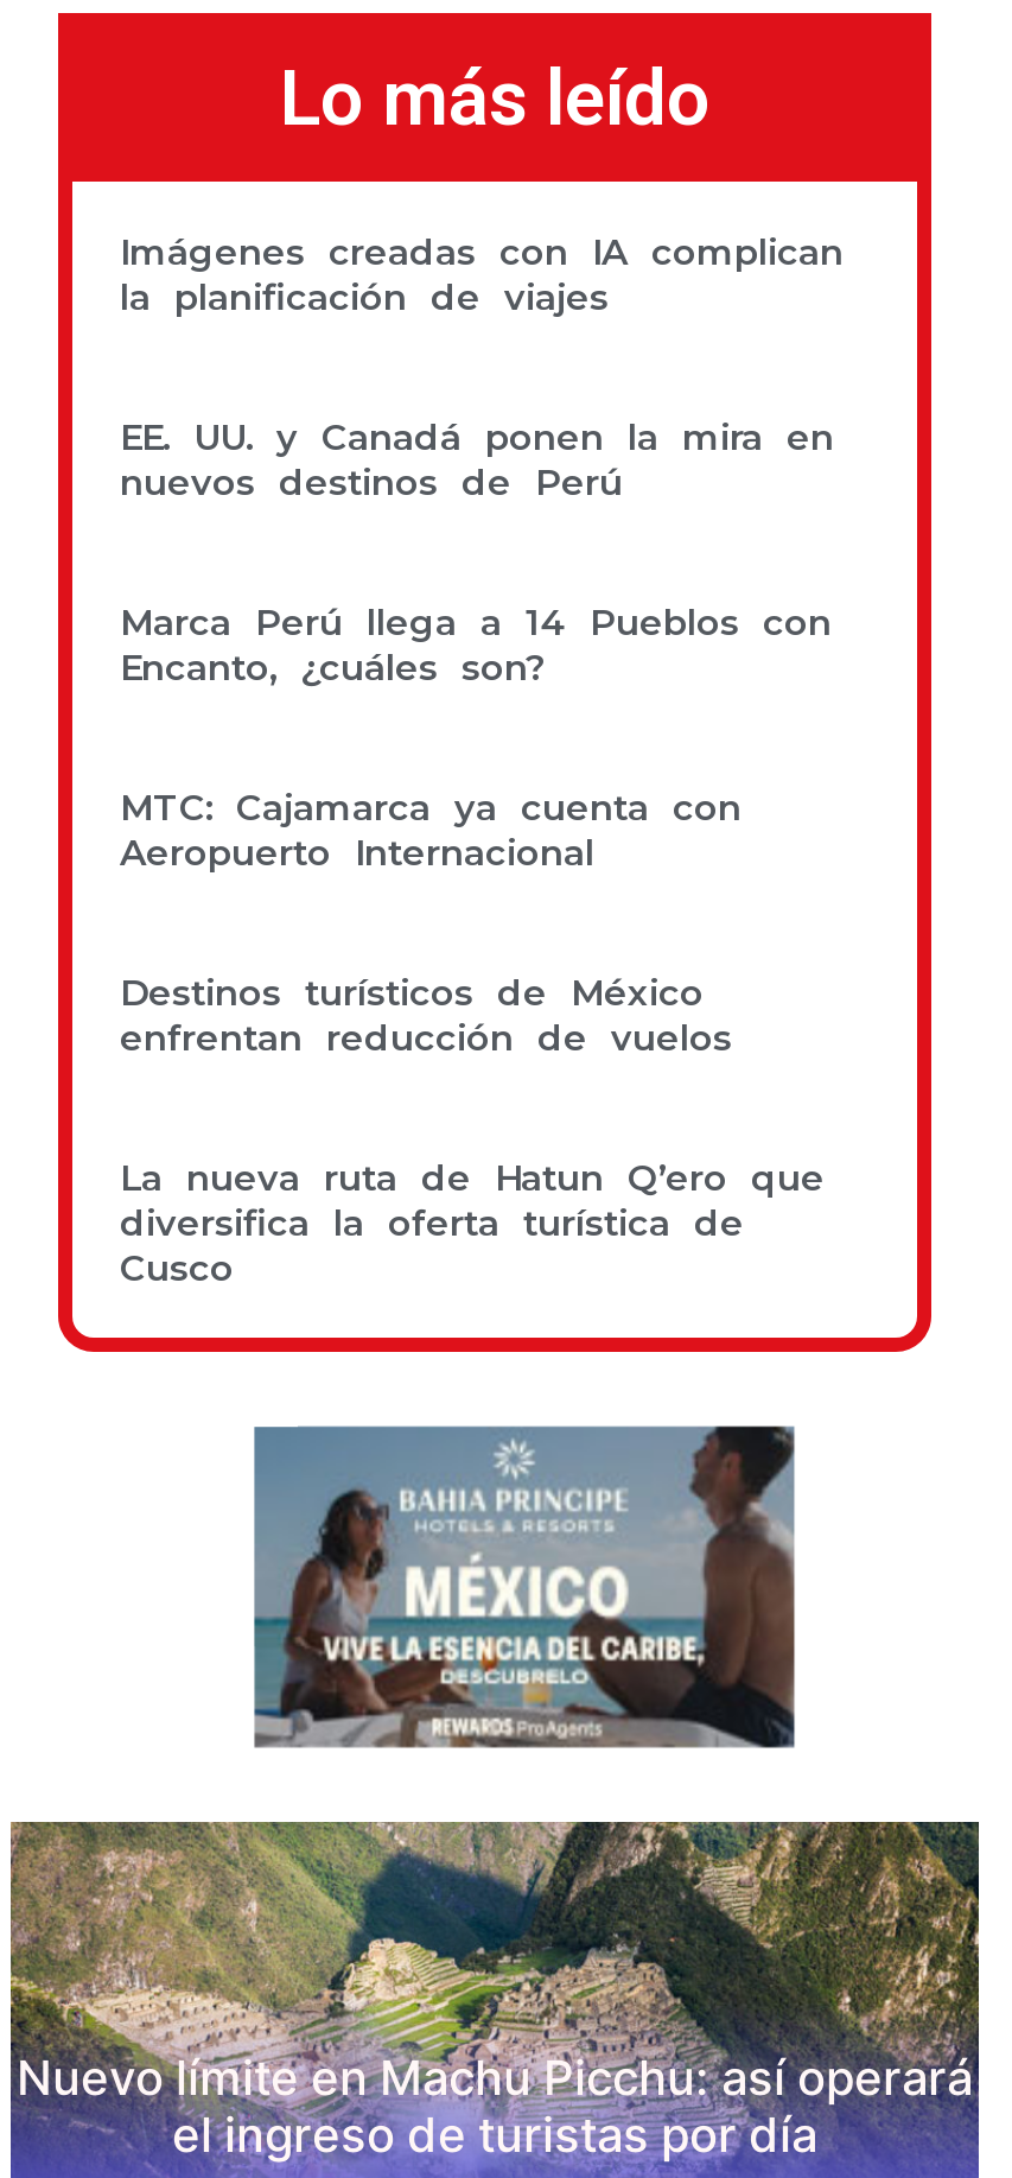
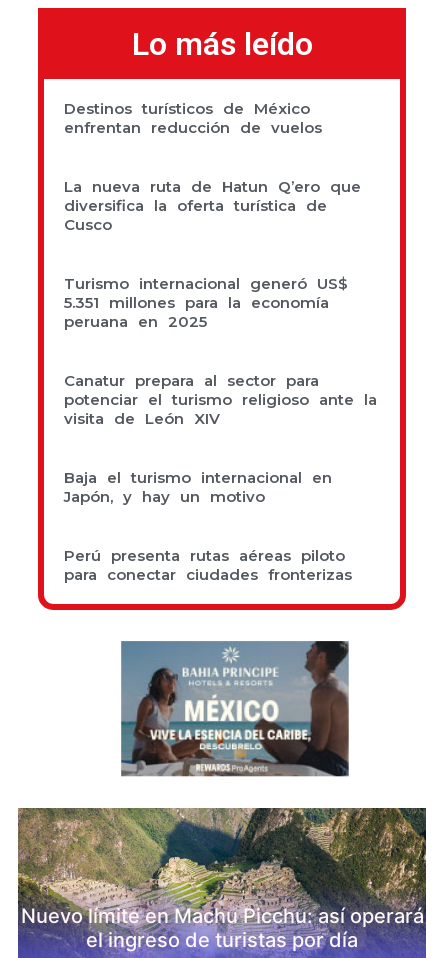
[120,229,844,874] Imágenes creadas con IA complican | la planificación de viajes | EE. UU. y Canadá ponen la mira en | nuevos destinos de Perú | Marca Perú llega a 14 Pueblos con | Encanto, ¿cuáles son? | MTC: Cajamarca ya cuenta con | Aeropuerto Internacional -> none
moved [120,969,825,1290] -> [64,99,361,234]: Destinos turísticos de México | enfrentan reducción de vuelos | La nueva ruta de Hatun Q’ero que | diversifica la oferta turística de | Cusco
none -> [64,274,377,584] Turismo internacional generó US$ | 5.351 millones para la economía | peruana en 2025 | Canatur prepara al sector para | potenciar el turismo religioso ante la | visita de León XIV | Baja el turismo internacional en | Japón, y hay un motivo | Perú presenta rutas aéreas piloto | para conectar ciudades fronterizas

